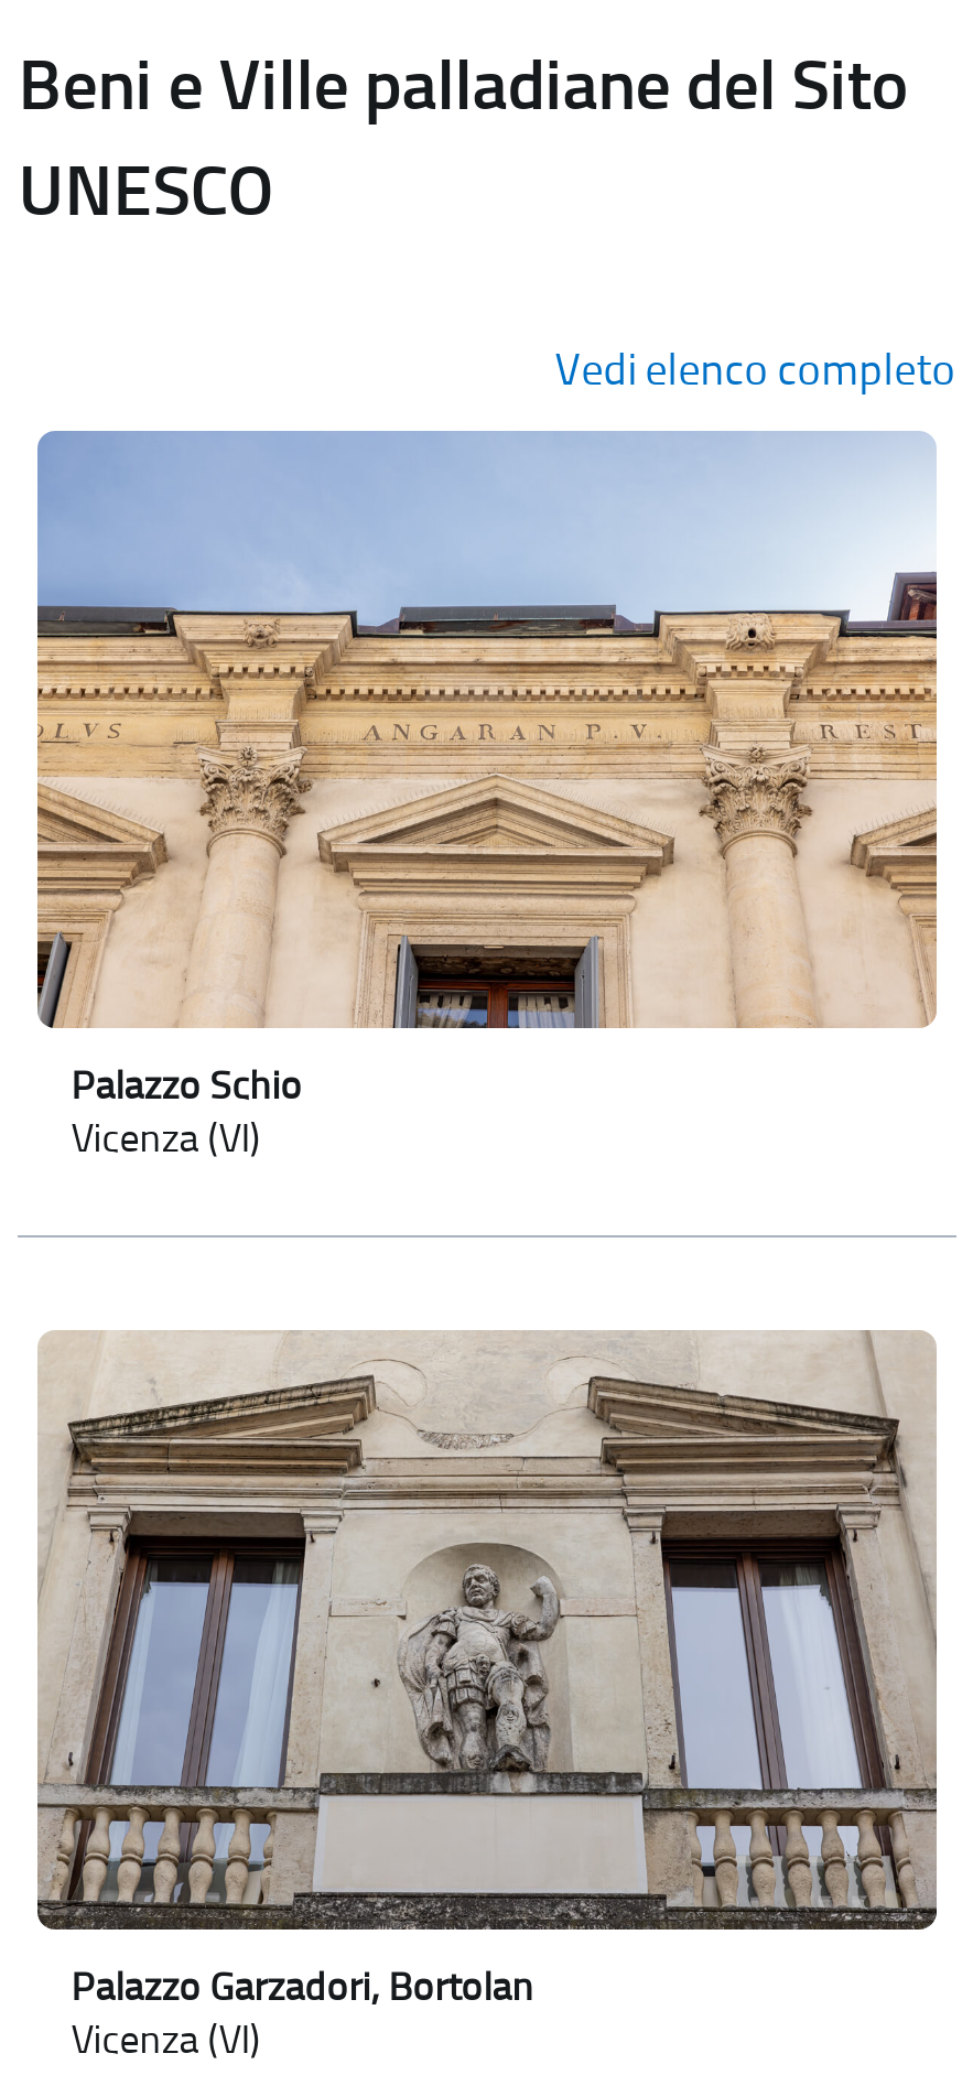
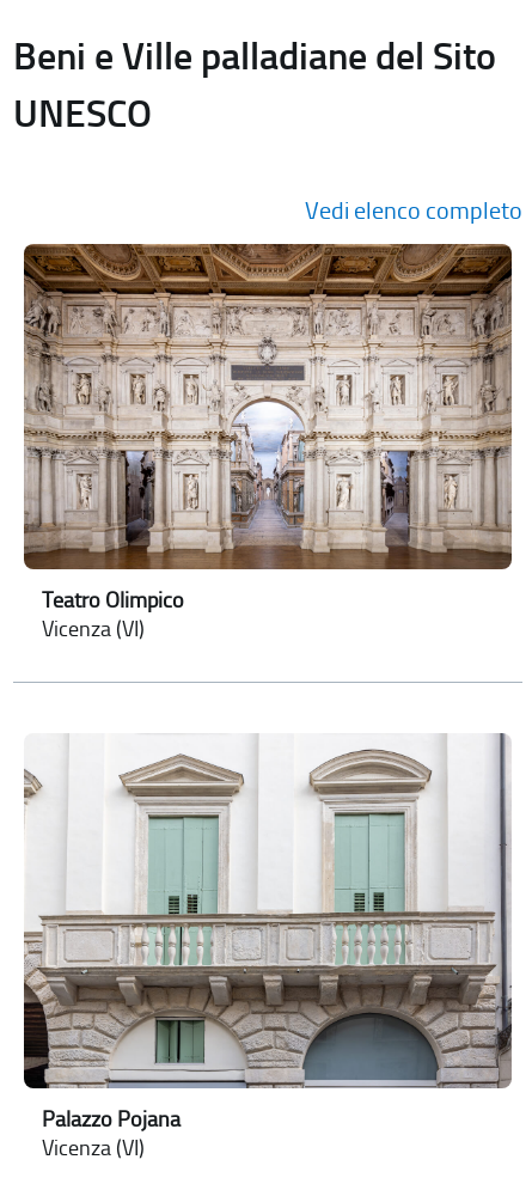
[35,431,937,1109] [image] | Palazzo Schio -> [23,243,513,612] [image] | Teatro Olimpico
[37,1330,937,2009] [image] | Palazzo Garzadori, Bortolan -> [24,733,512,1132] [image] | Palazzo Pojana

